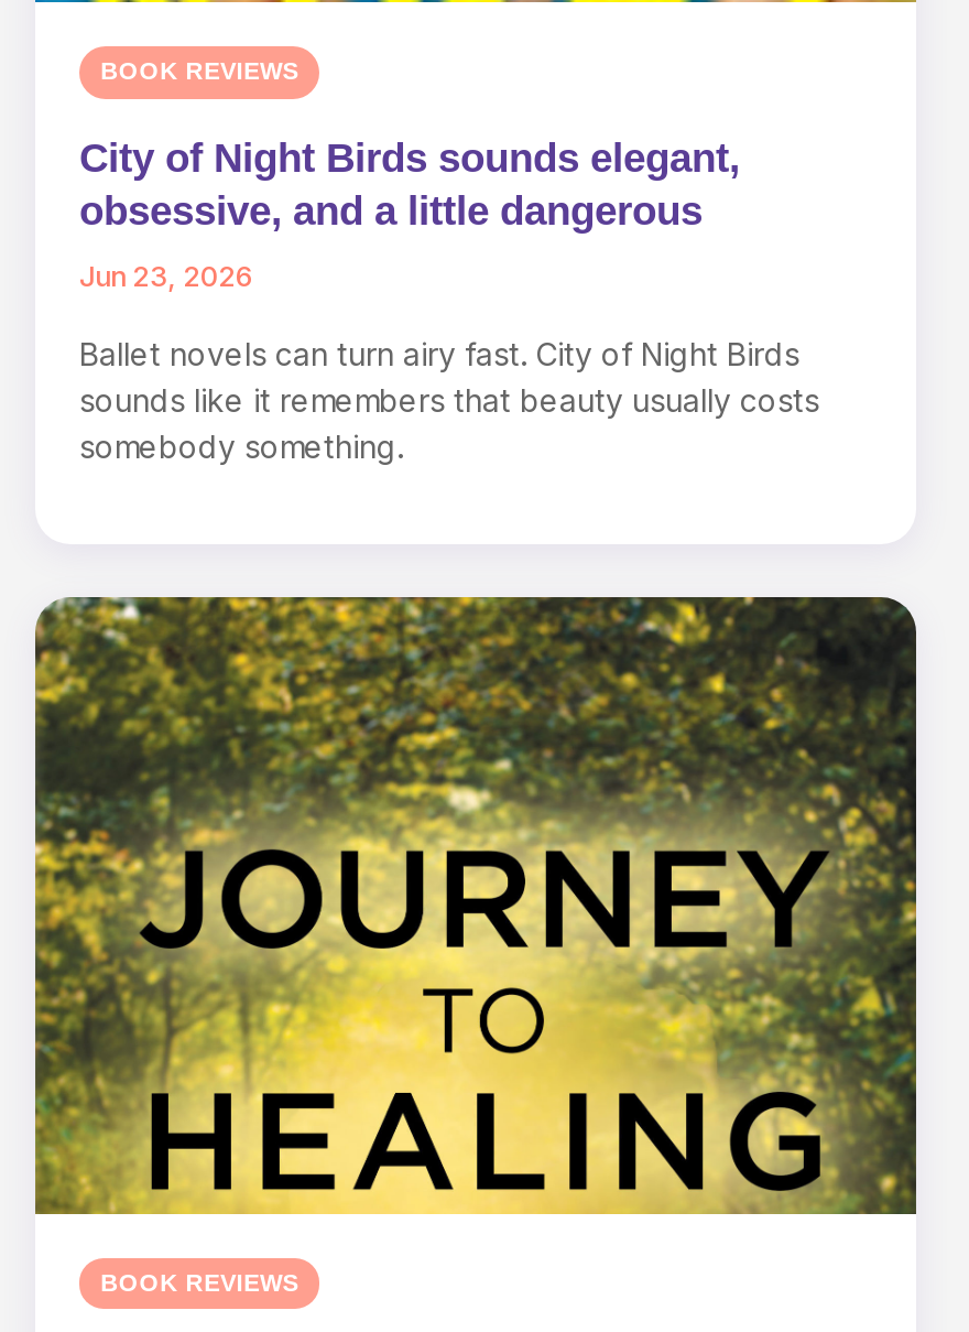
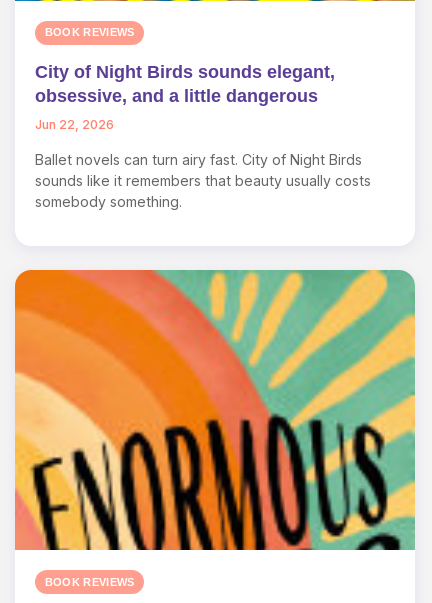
[79,258,253,292] Jun 23, 2026 -> [35,117,114,132] Jun 22, 2026
[33,595,918,1216] [image] -> [14,269,416,551] [image]

